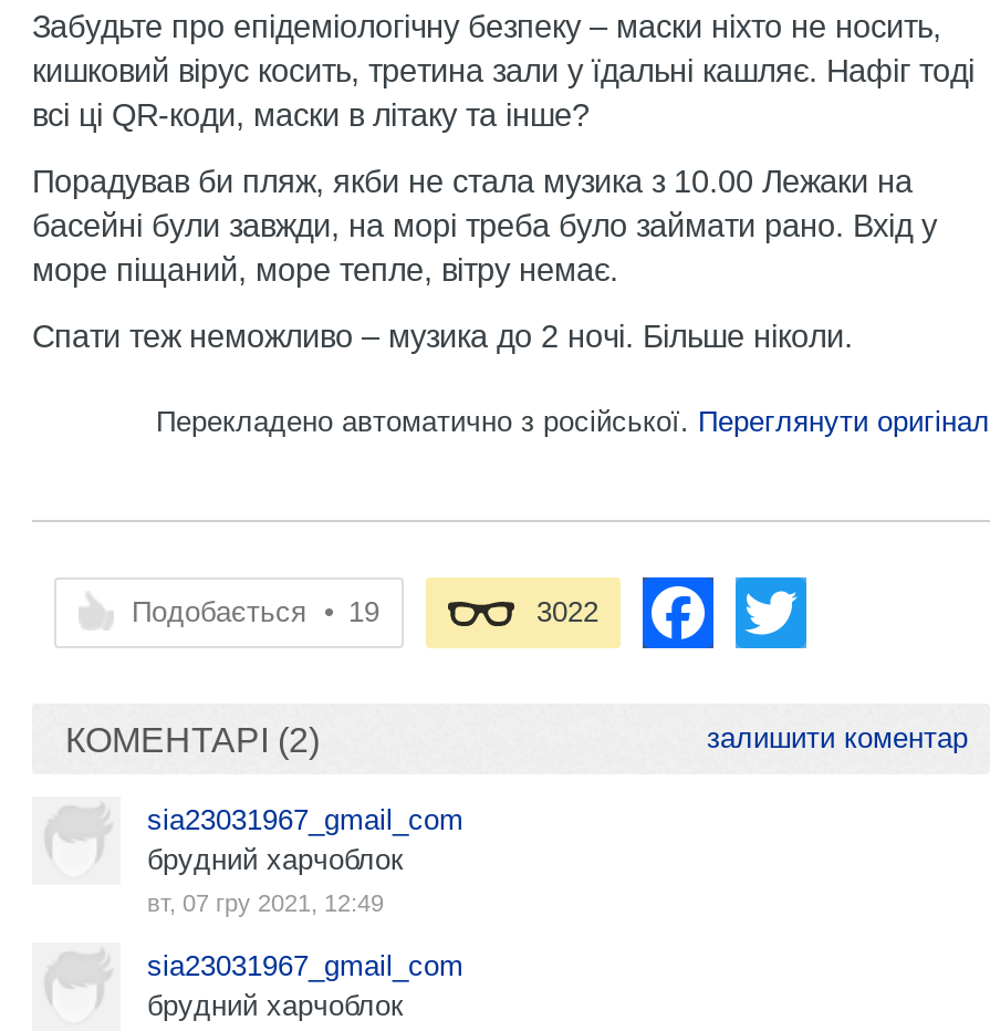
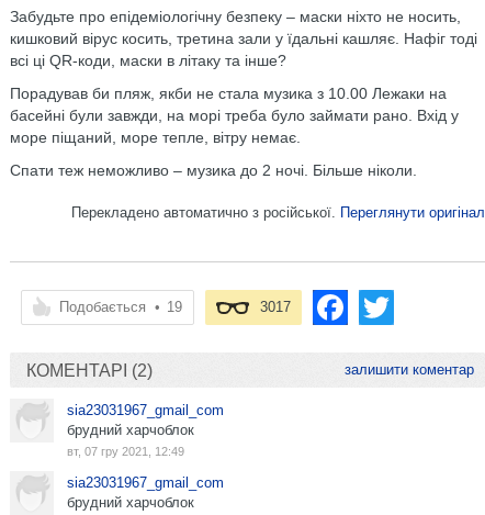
[536,595,598,628] 3022 -> [260,299,291,315] 3017

